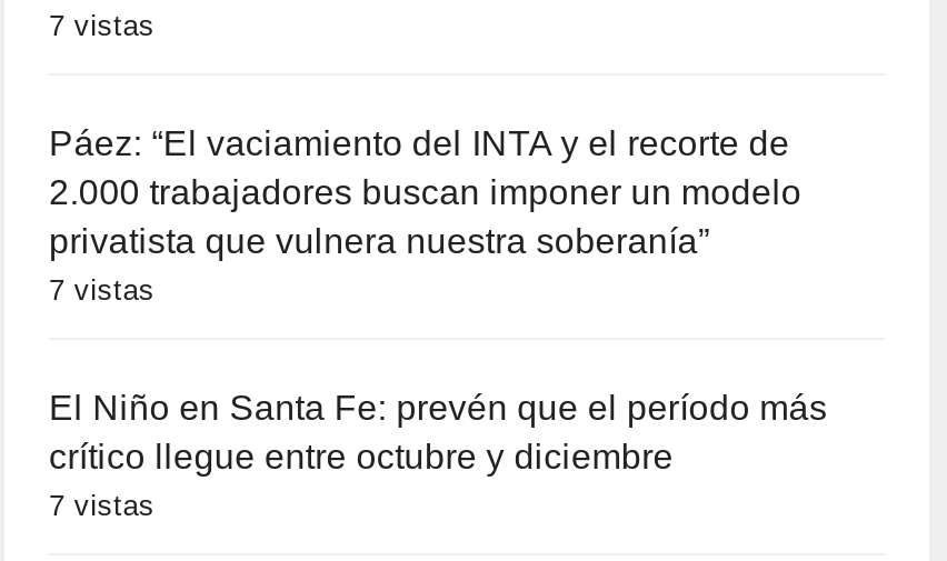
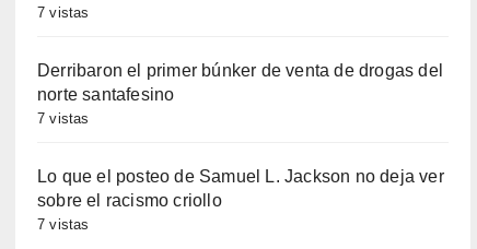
[49,124,802,259] Páez: “El vaciamiento del INTA y el recorte de | 2.000 trabajadores buscan imponer un modelo | privatista que vulnera nuestra soberanía” -> [37,61,443,103] Derribaron el primer búnker de venta de drogas del | norte santafesino
[49,388,827,475] El Niño en Santa Fe: prevén que el período más | crítico llegue entre octubre y diciembre -> [37,167,444,209] Lo que el posteo de Samuel L. Jackson no deja ver | sobre el racismo criollo

